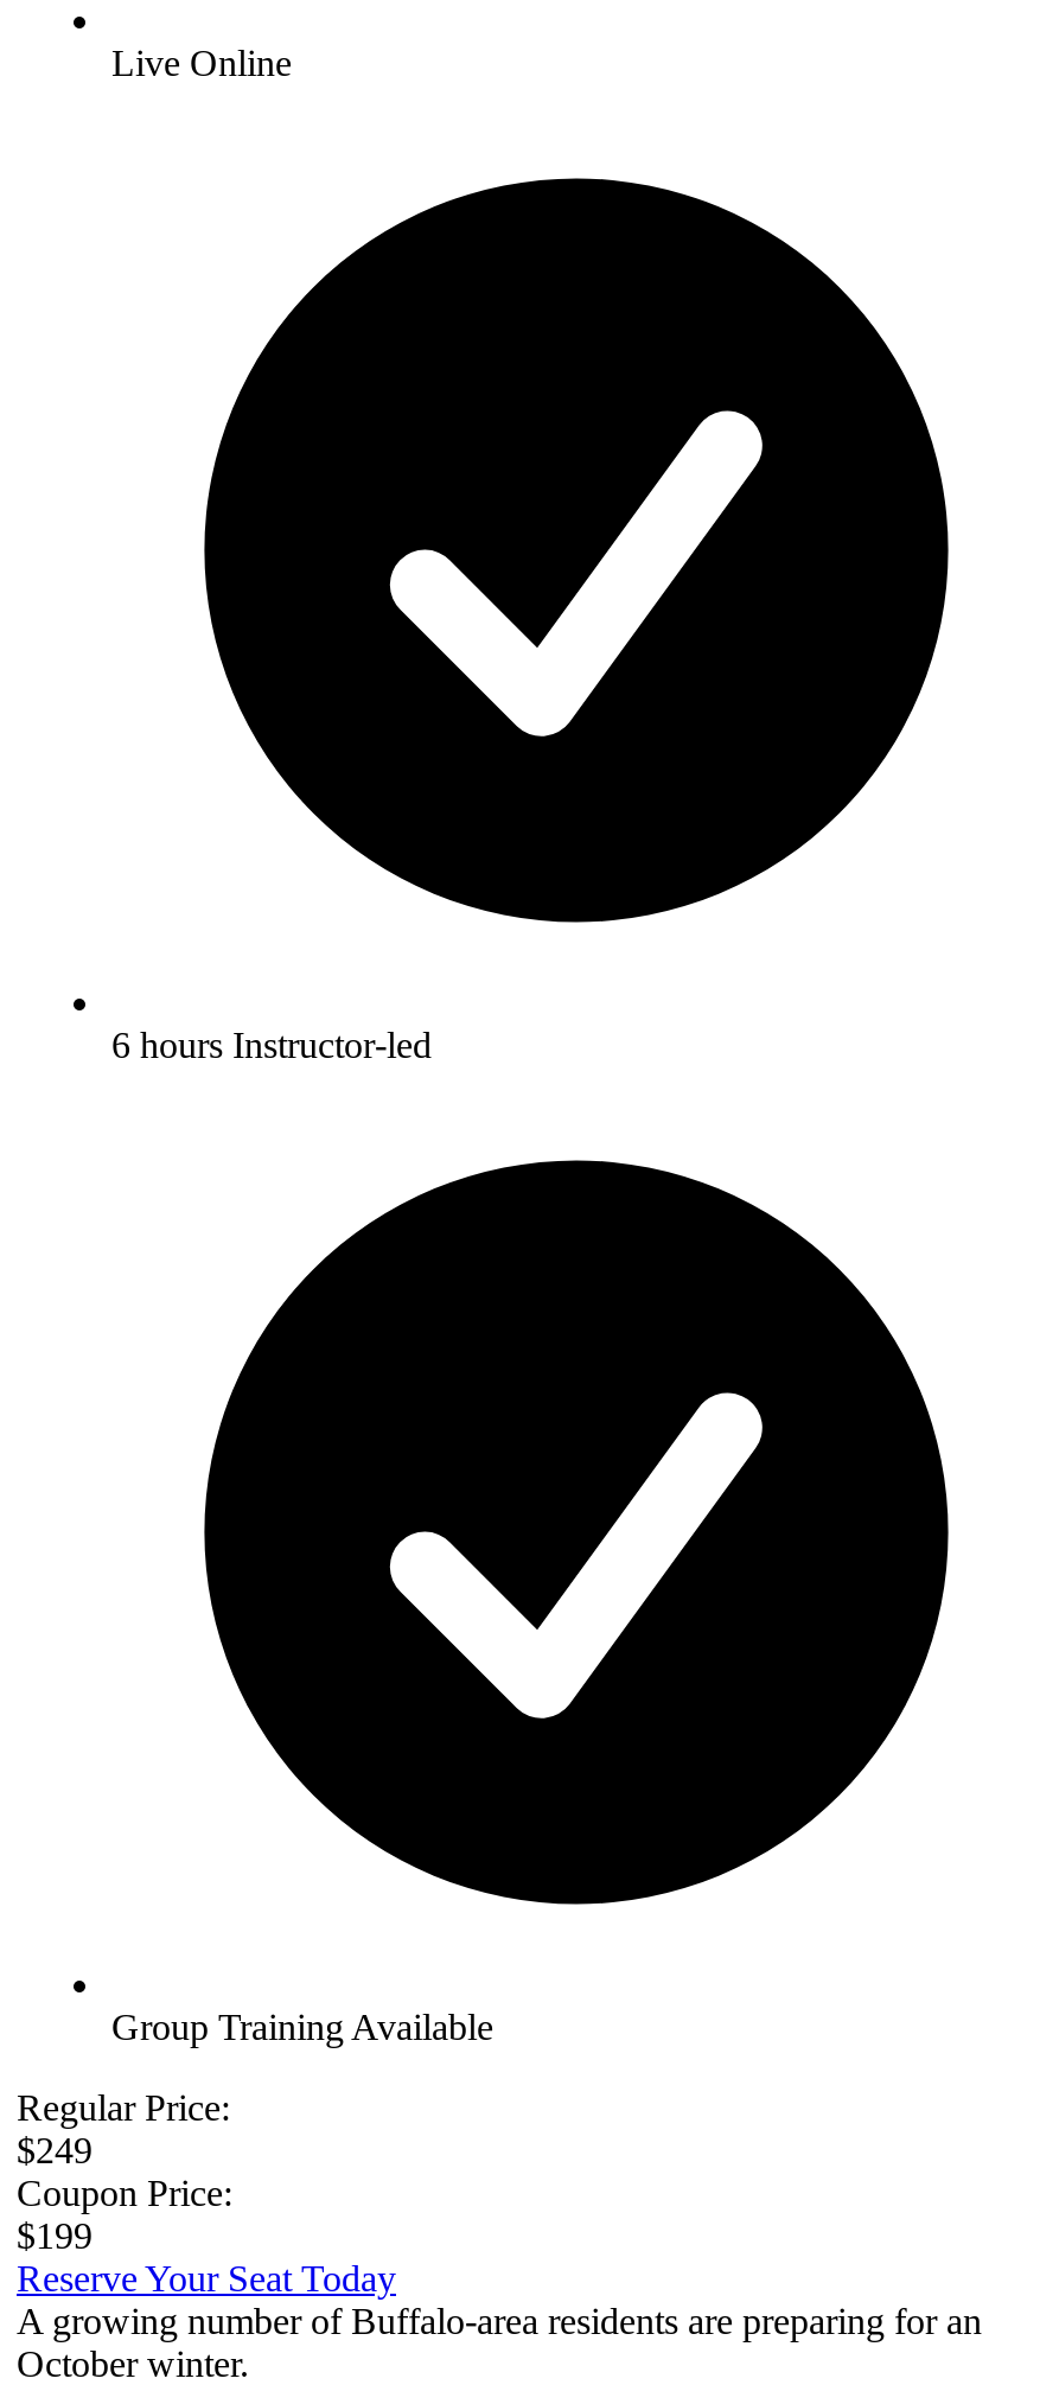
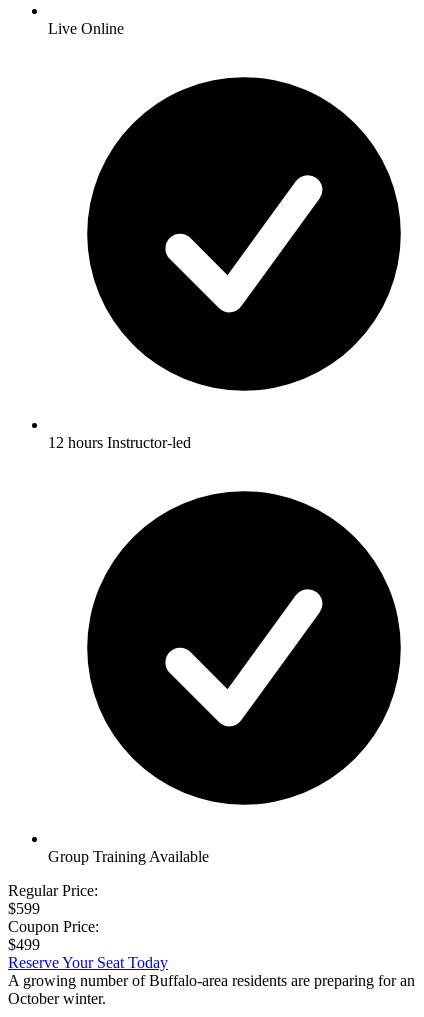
[111,1024,432,1065] 6 hours Instructor-led -> [48,434,191,451] 12 hours Instructor-led
[17,2130,92,2170] $249 -> [8,900,40,917] $599
[17,2215,92,2256] $199 -> [8,936,40,953] $499

